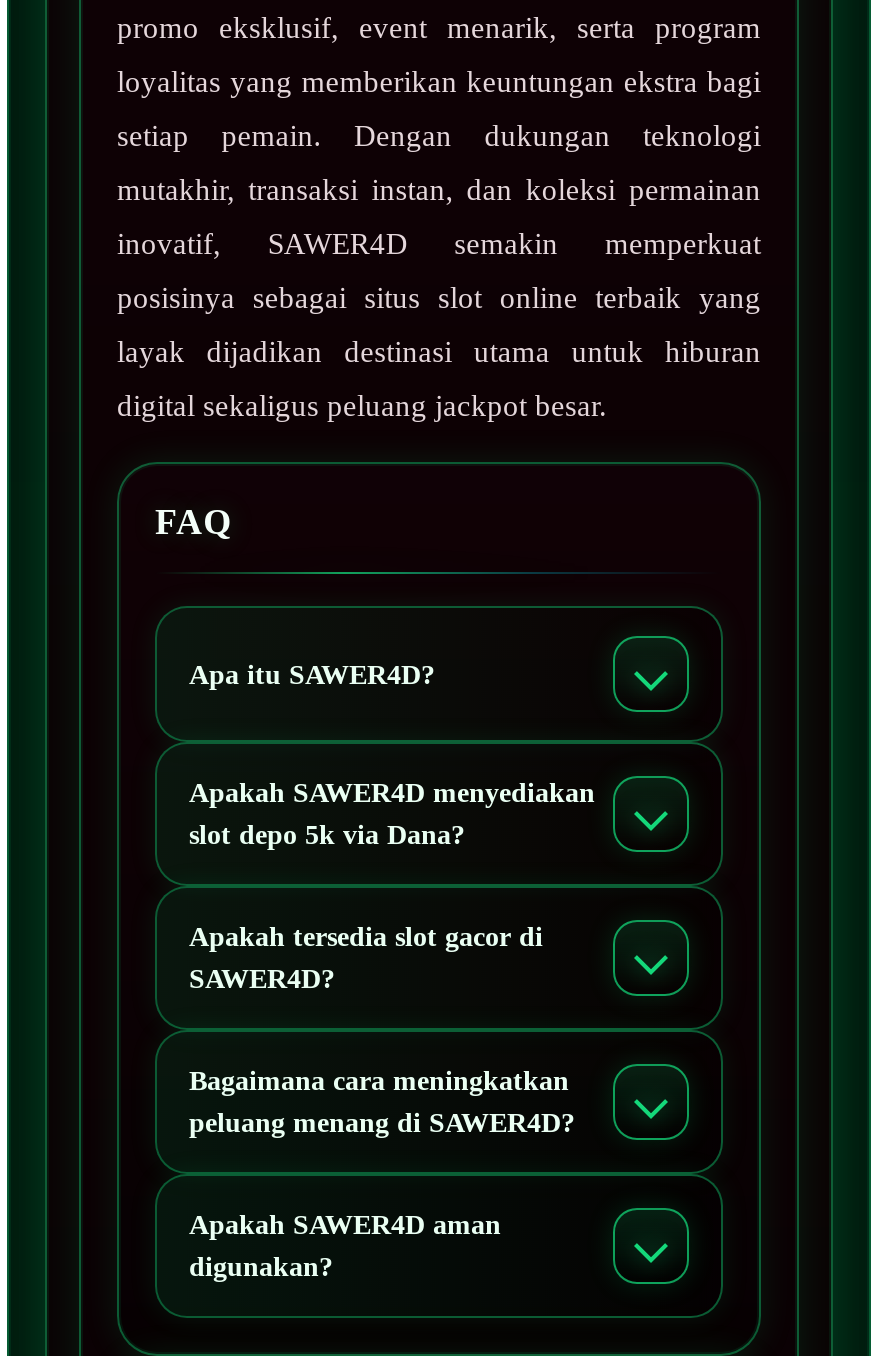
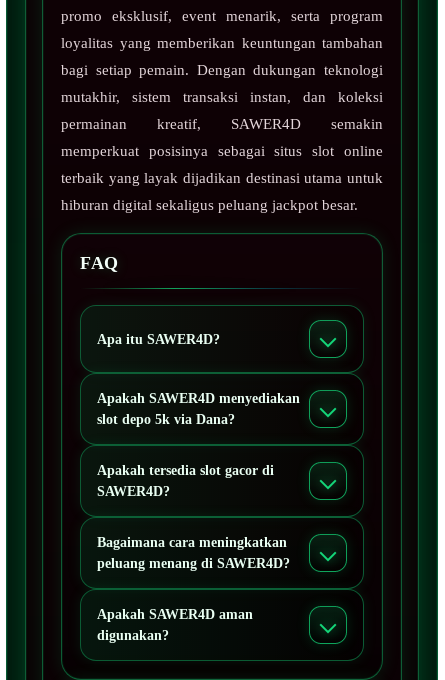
[117,67,761,99] loyalitas yang memberikan keuntungan ekstra bagi -> [61,35,383,51] loyalitas yang memberikan keuntungan tambahan
[117,121,761,153] setiap pemain. Dengan dukungan teknologi -> [61,62,383,78] bagi setiap pemain. Dengan dukungan teknologi
[117,175,761,207] mutakhir, transaksi instan, dan koleksi permainan -> [61,89,383,105] mutakhir, sistem transaksi instan, dan koleksi
[117,229,761,261] inovatif, SAWER4D semakin memperkuat -> [61,116,383,132] permainan kreatif, SAWER4D semakin
[117,283,761,315] posisinya sebagai situs slot online terbaik yang -> [61,143,383,159] memperkuat posisinya sebagai situs slot online
[117,337,761,369] layak dijadikan destinasi utama untuk hiburan -> [61,170,383,186] terbaik yang layak dijadikan destinasi utama untuk
[117,391,607,423] digital sekaligus peluang jackpot besar. -> [61,197,358,213] hiburan digital sekaligus peluang jackpot besar.

